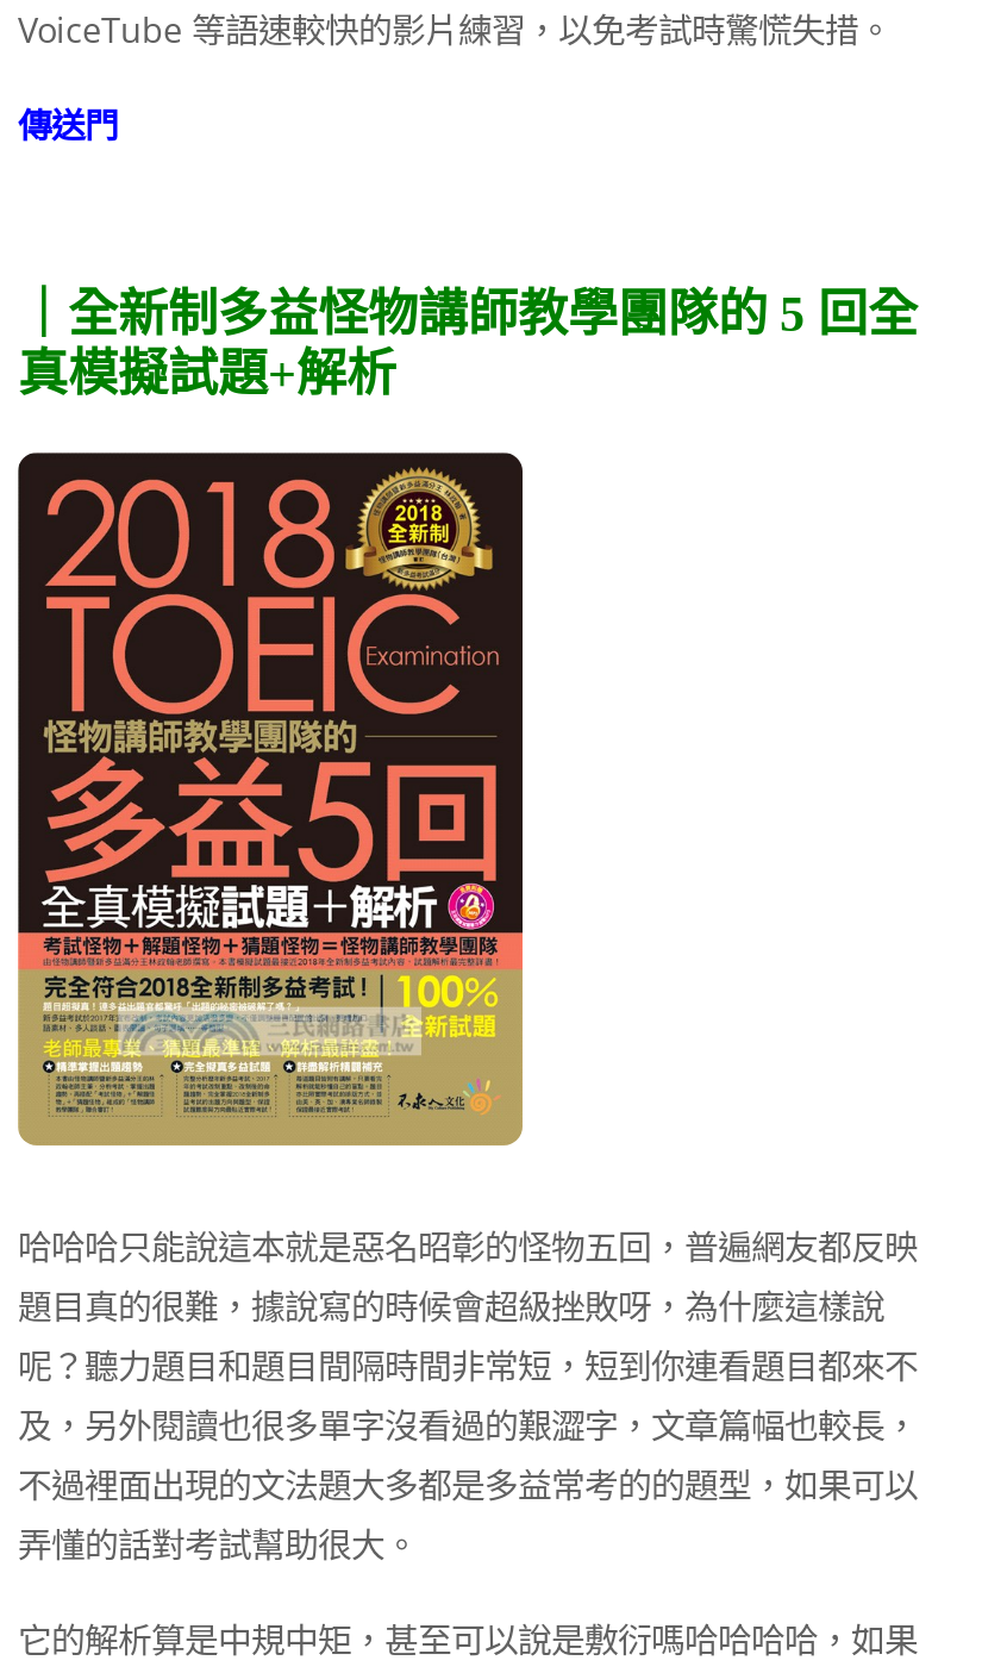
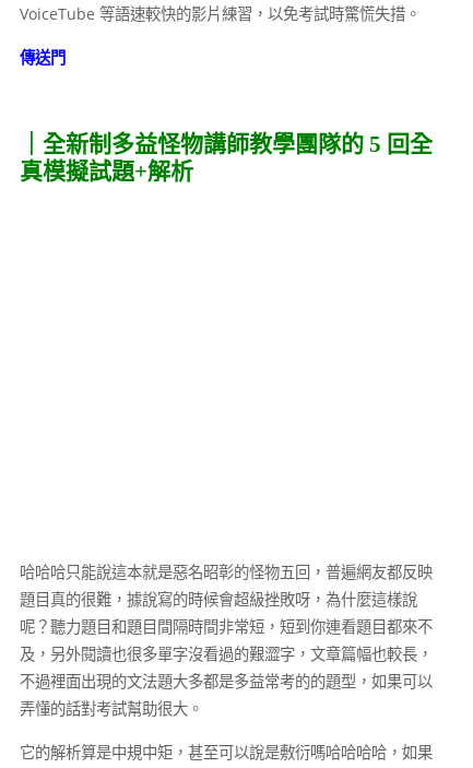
[15,450,525,1148] [image] -> none

